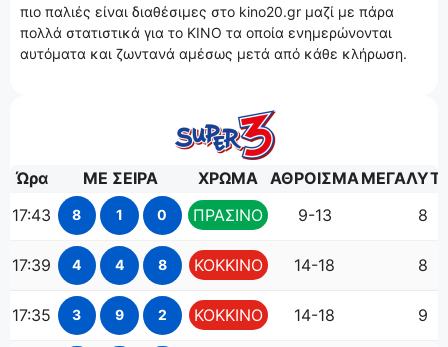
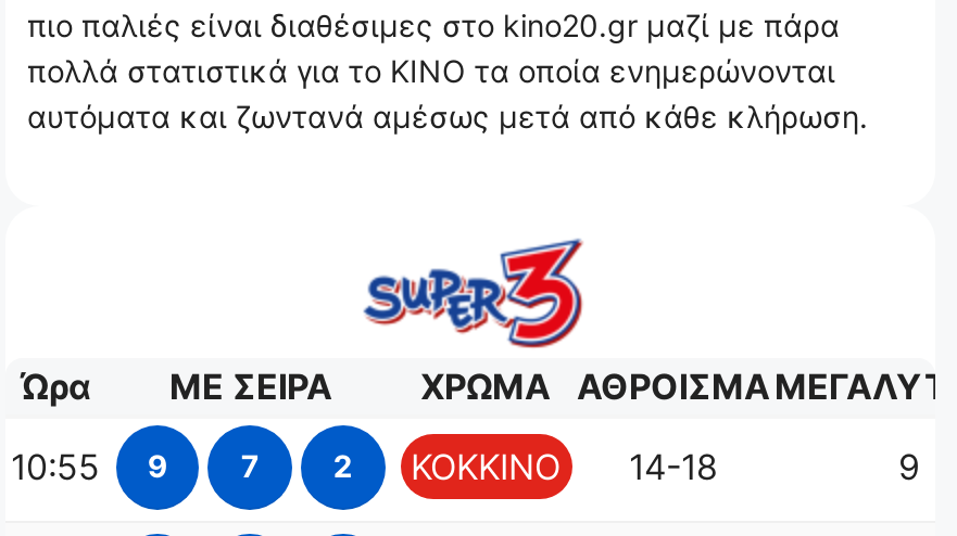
[12,204,428,324] 17:43 | 8 | 1 | 0 | ΠΡΑΣΙΝΟ | 9-13 | 8 | 17:39 | 4 | 4 | 8 | ΚΟΚΚΙΝΟ | 14-18 | 8 | 17:35 | 3 -> [11,444,100,487] 10:55
none -> [241,446,259,483] 7

